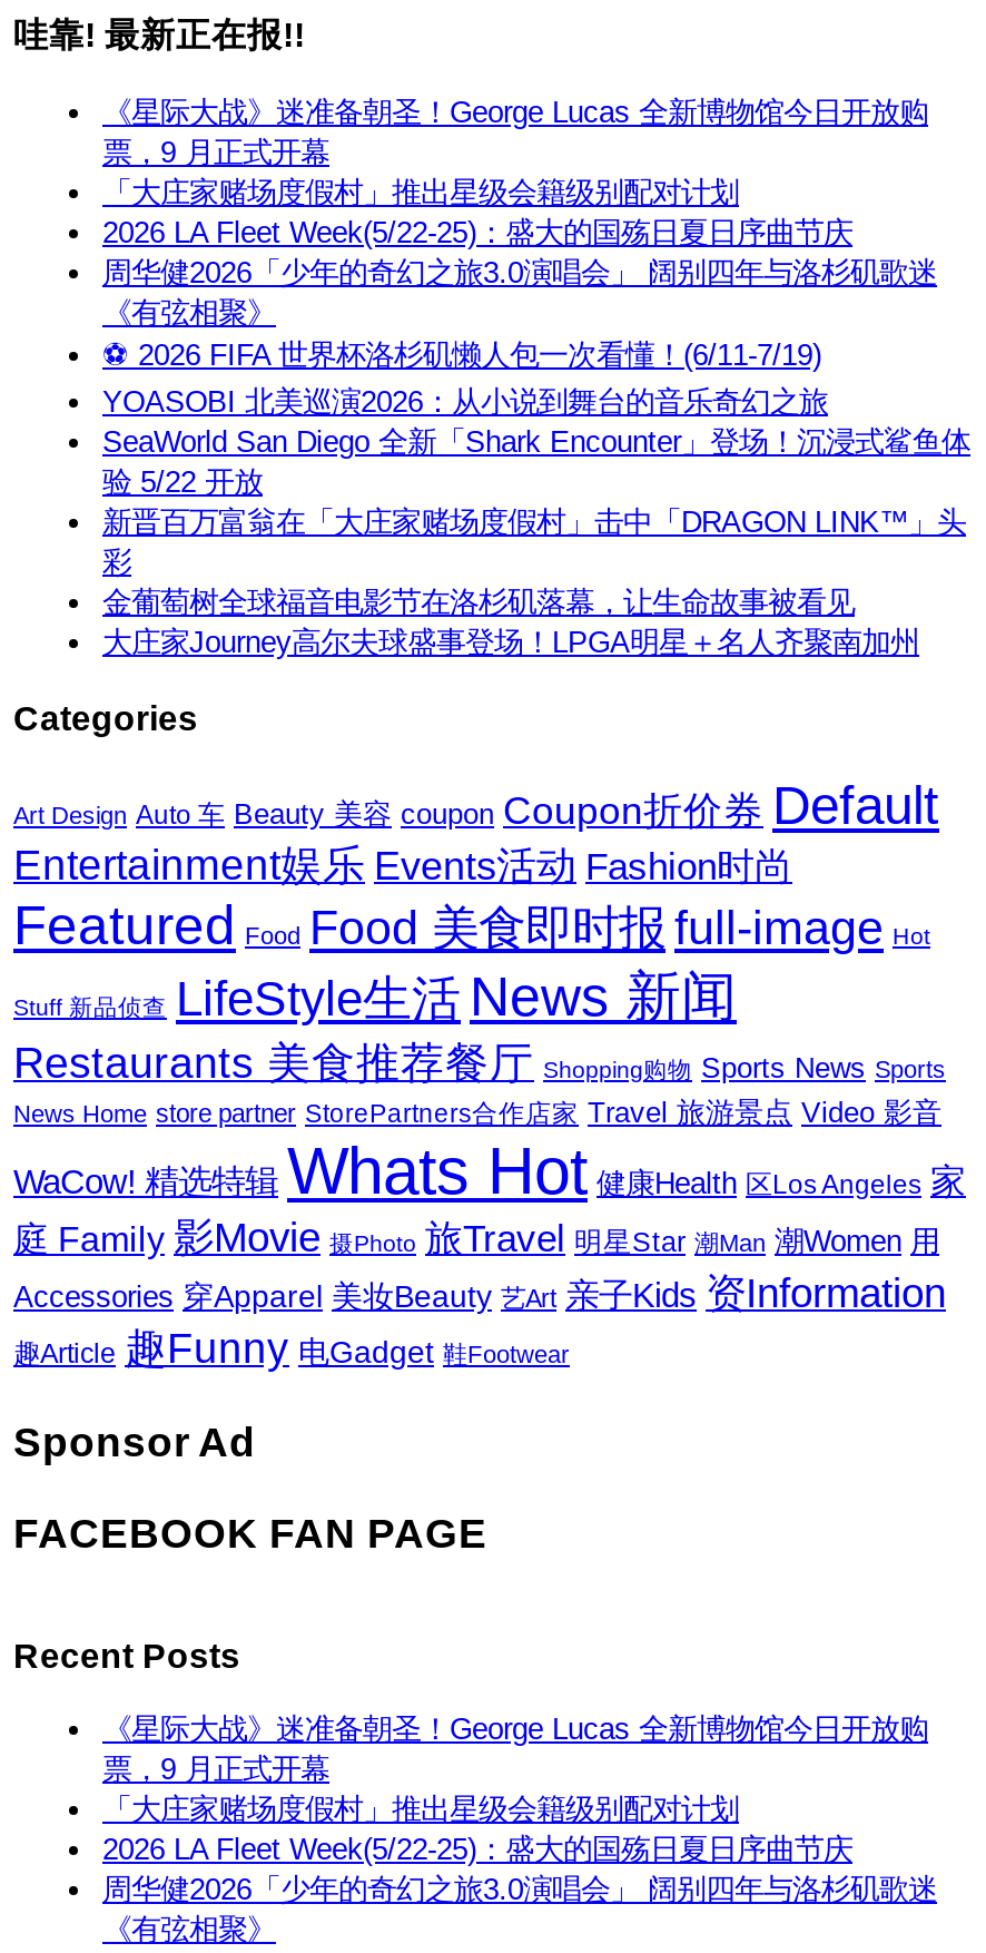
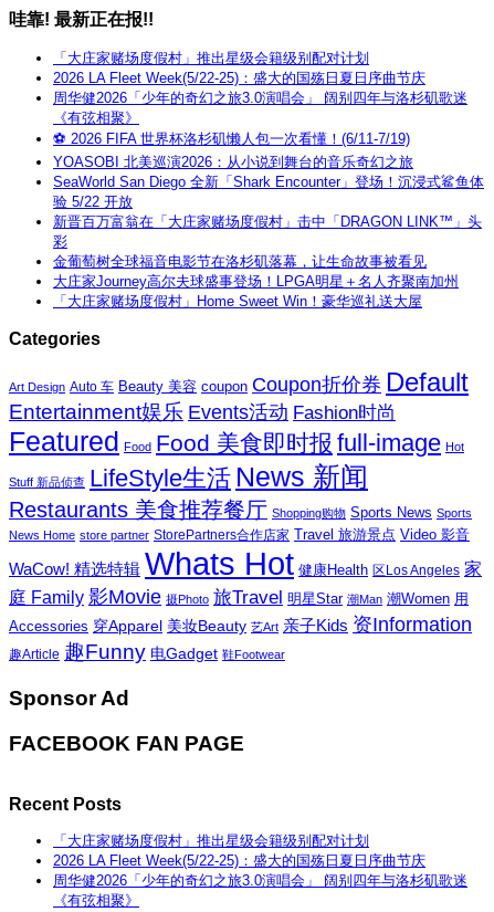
[102,97,928,170] 《星际大战》迷准备朝圣！George Lucas 全新博物馆今日开放购 | 票，9 月正式开幕 -> none
none -> [53,293,422,310] 「大庄家赌场度假村」Home Sweet Win！豪华巡礼送大屋
[102,1713,928,1787] 《星际大战》迷准备朝圣！George Lucas 全新博物馆今日开放购 | 票，9 月正式开幕 -> none

